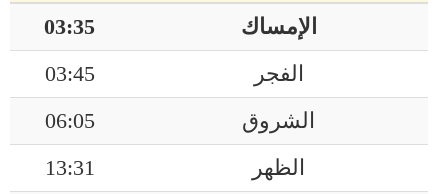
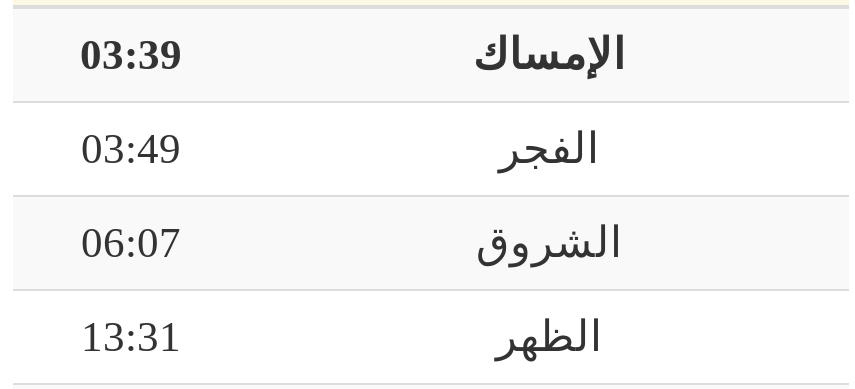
[44,15,95,39] 03:35 -> [80,31,182,79] 03:39
[44,62,94,86] 03:45 -> [81,125,181,173] 03:49
[44,109,94,133] 06:05 -> [81,219,181,267] 06:07

